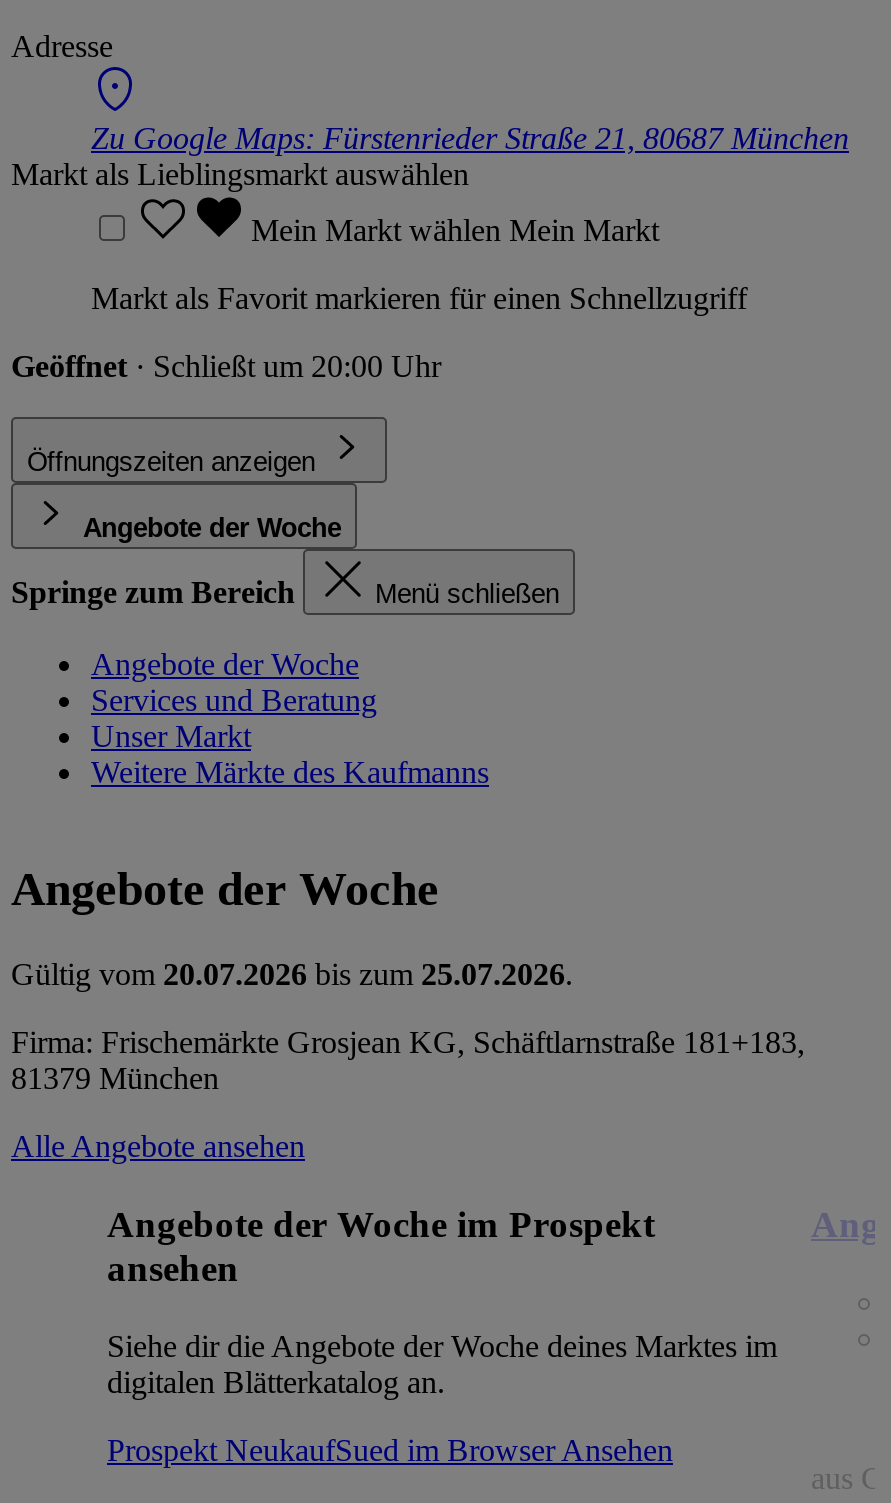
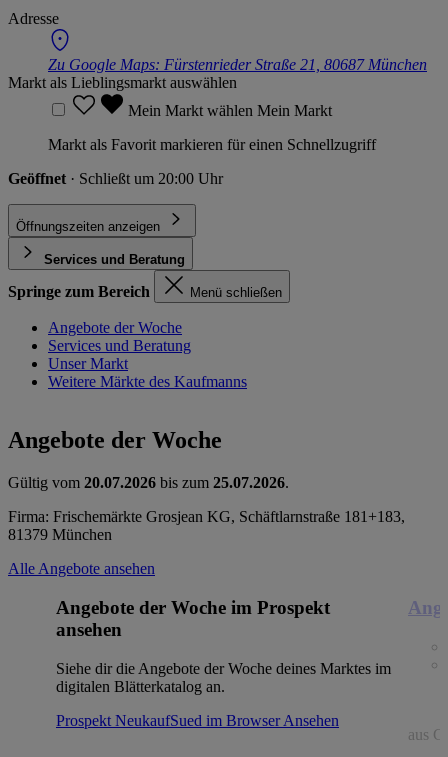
[83,512,341,542] Angebote der Woche -> [44,251,185,266] Services und Beratung

